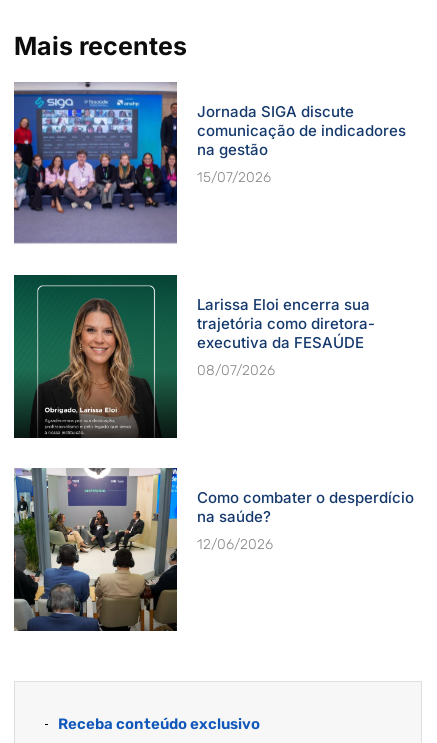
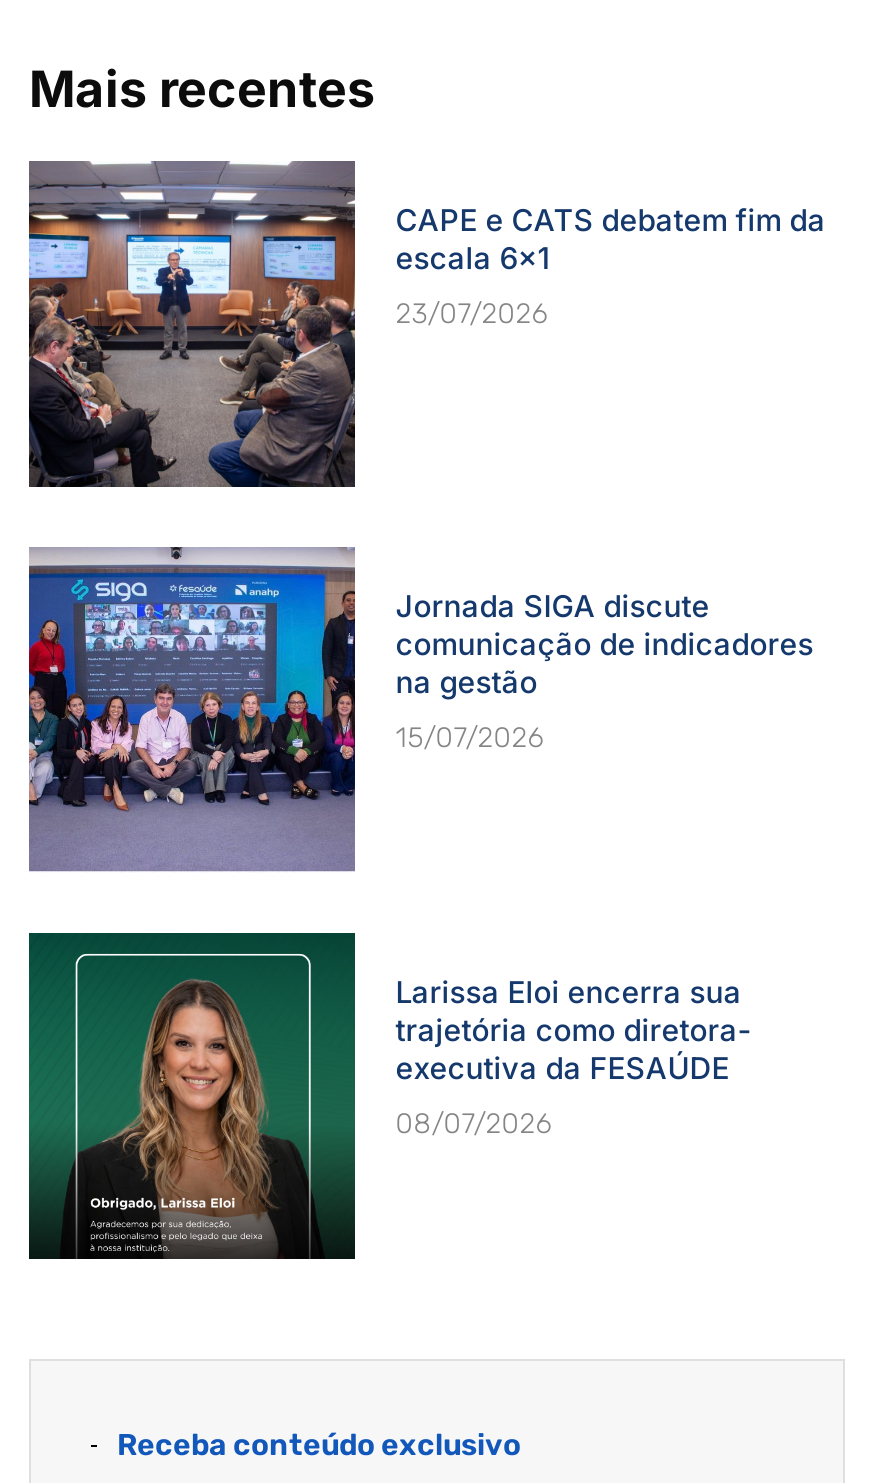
none -> [27,161,825,489] [image] | CAPE e CATS debatem fim da | escala 6×1 | 23/07/2026
moved [12,81,406,379] -> [25,545,813,1141]: [image] | Jornada SIGA discute | comunicação de indicadores | ... | executiva da FESAÚDE | 08/07/2026
[13,467,414,631] [image] | Como combater o desperdício | na saúde? | 12/06/2026 -> none

